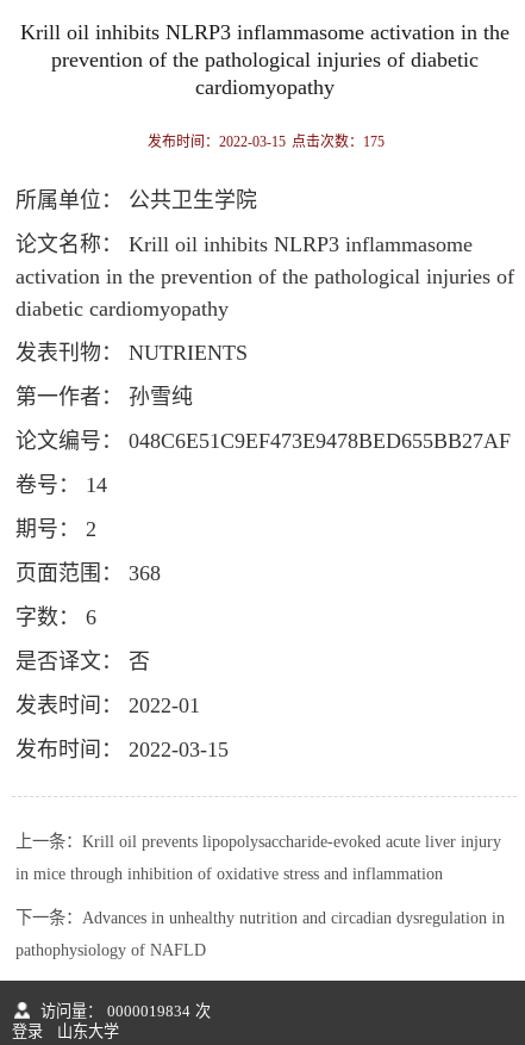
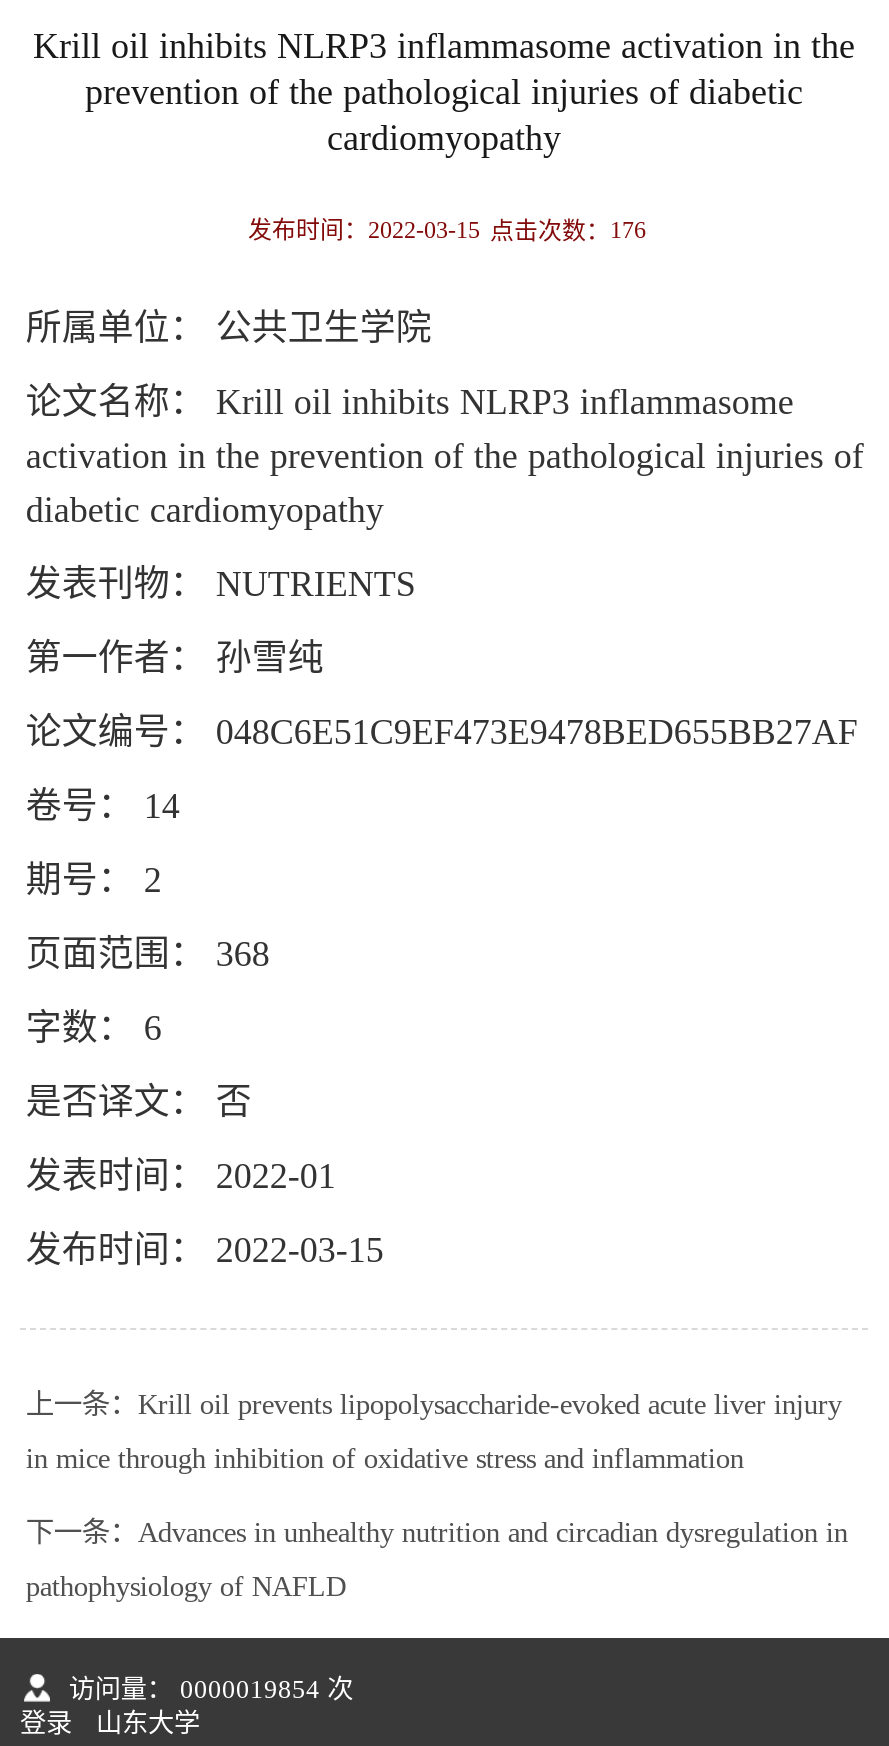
[148,134,385,151] 发布时间：2022-03-15 点击次数：175 -> [248,217,646,245] 发布时间：2022-03-15 点击次数：176
[41,1002,210,1020] 访问量： 0000019834 次 -> [69,1674,353,1704] 访问量： 0000019854 次

